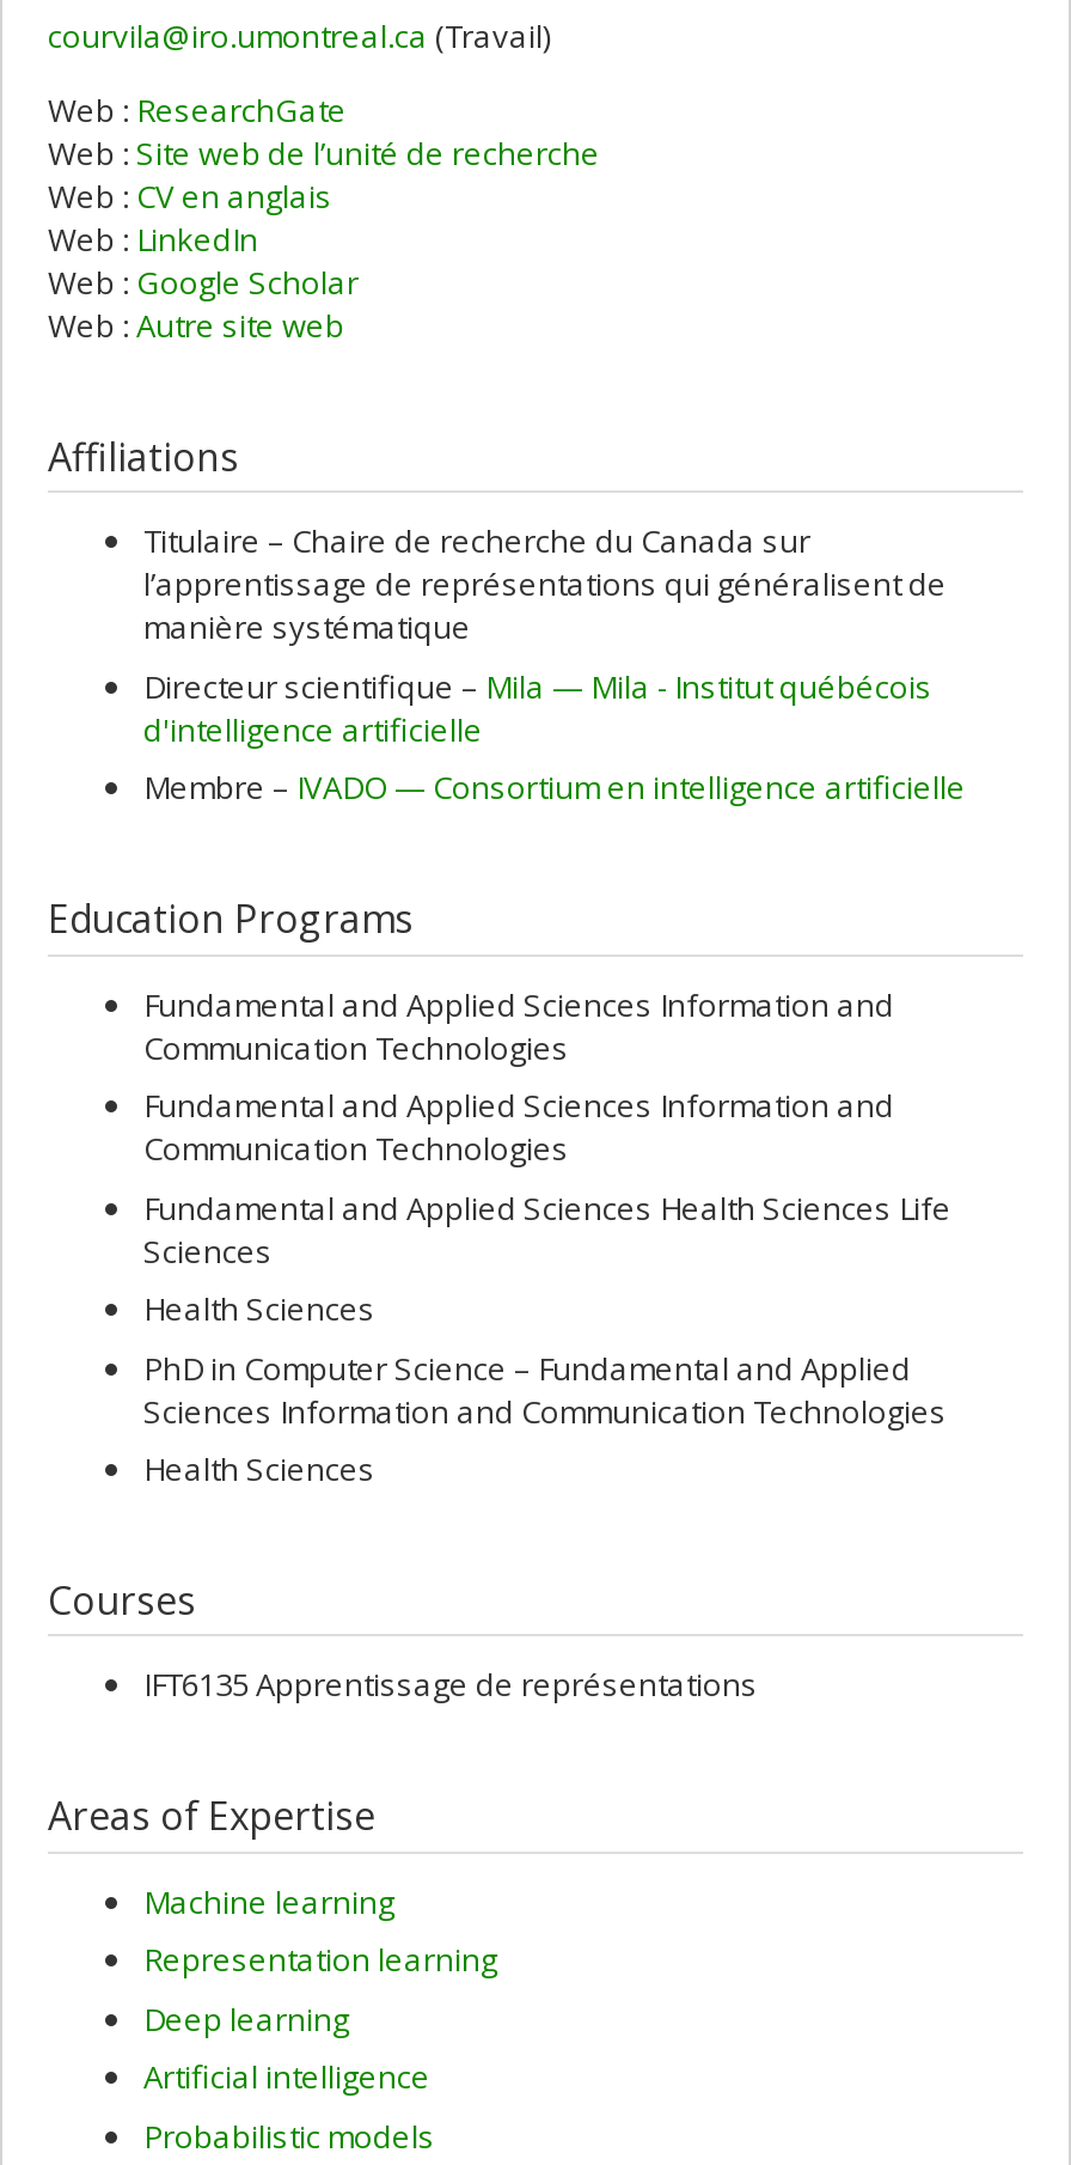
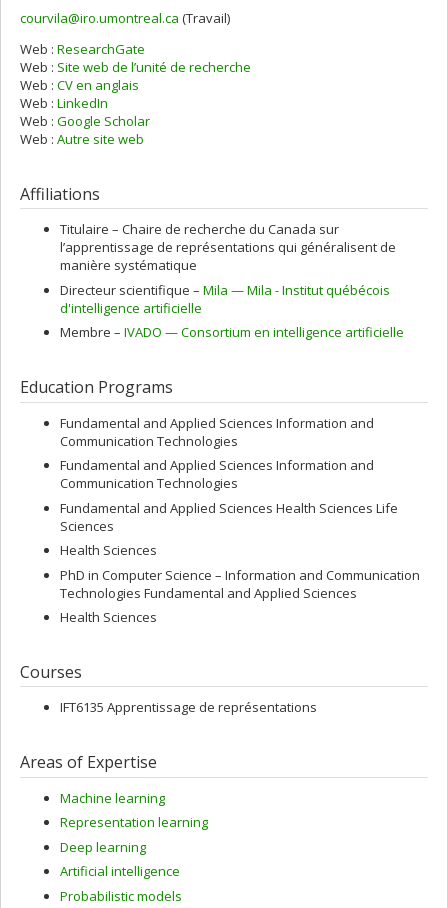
[143,1346,911,1389] PhD in Computer Science – Fundamental and Applied -> [60,565,420,583] PhD in Computer Science – Information and Communication
[143,1389,947,1432] Sciences Information and Communication Technologies -> [60,583,357,601] Technologies Fundamental and Applied Sciences

